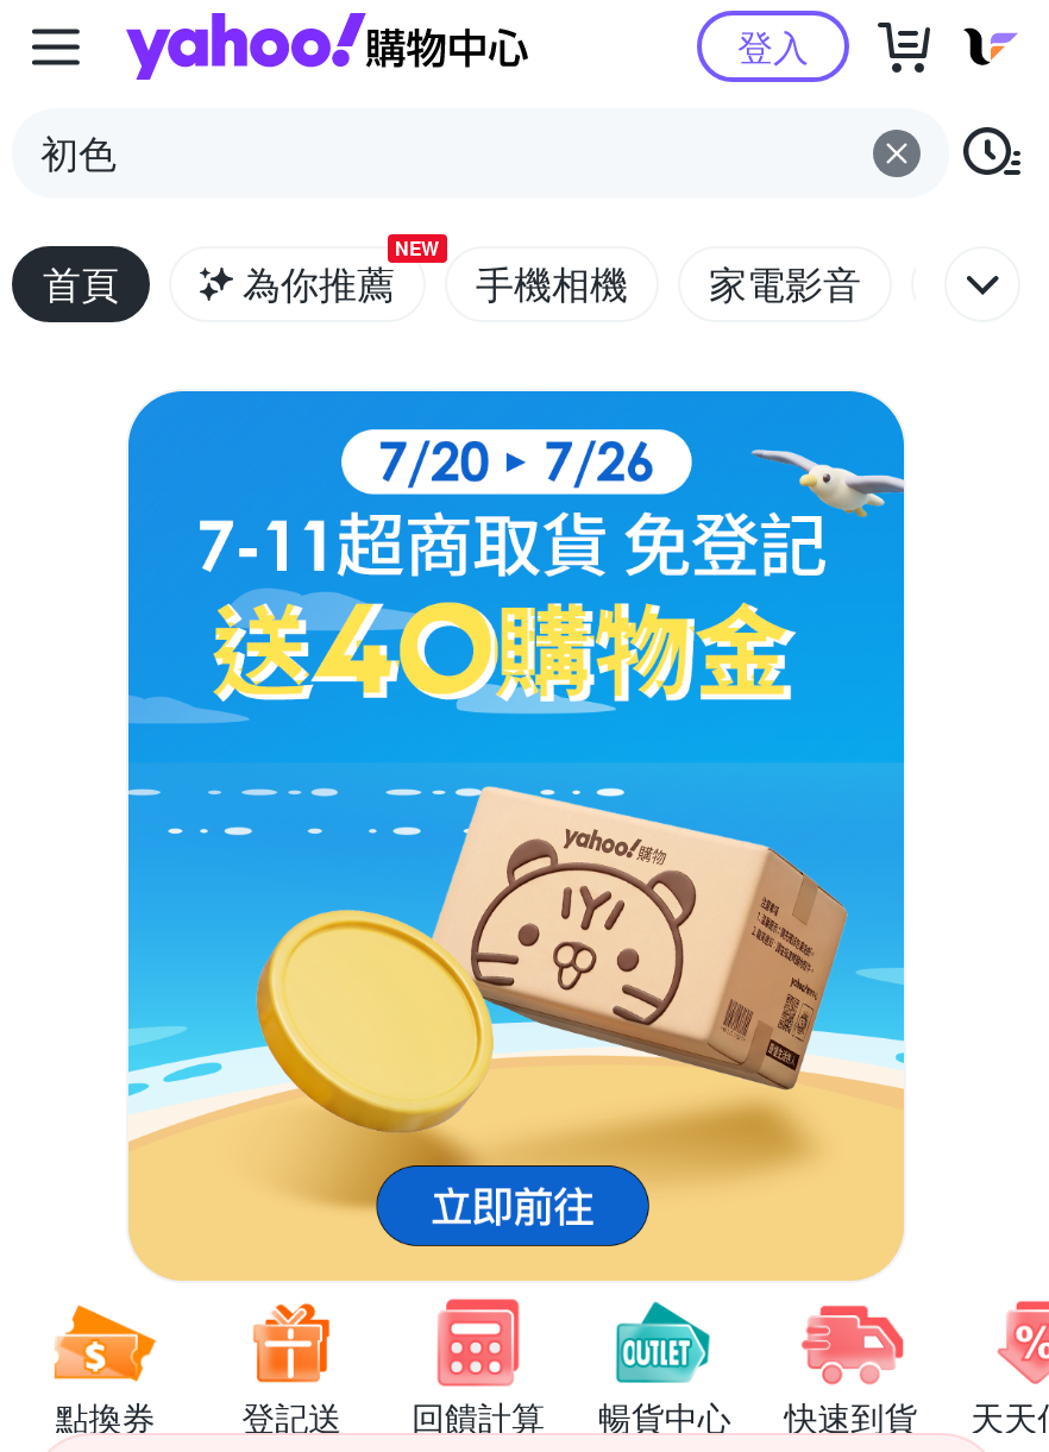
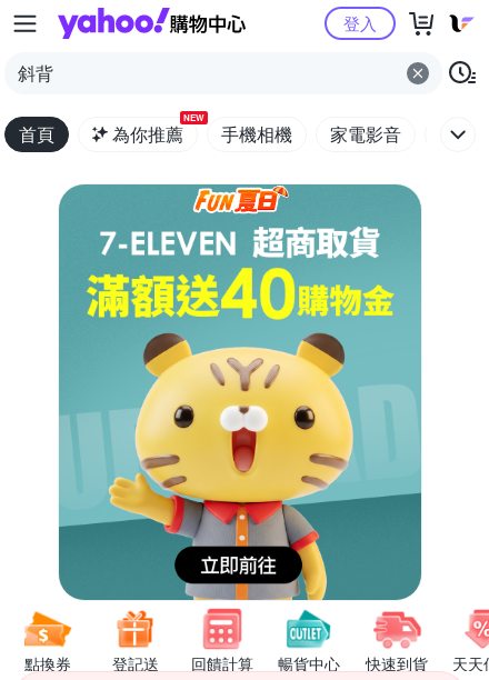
[40,125,117,180] 初色 -> [18,60,53,86] 斜背
[126,391,906,1283] [image] -> [58,184,422,601] [image]

